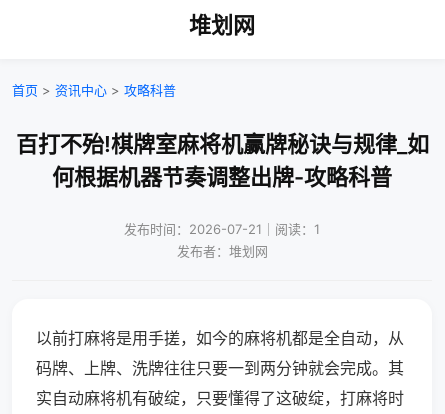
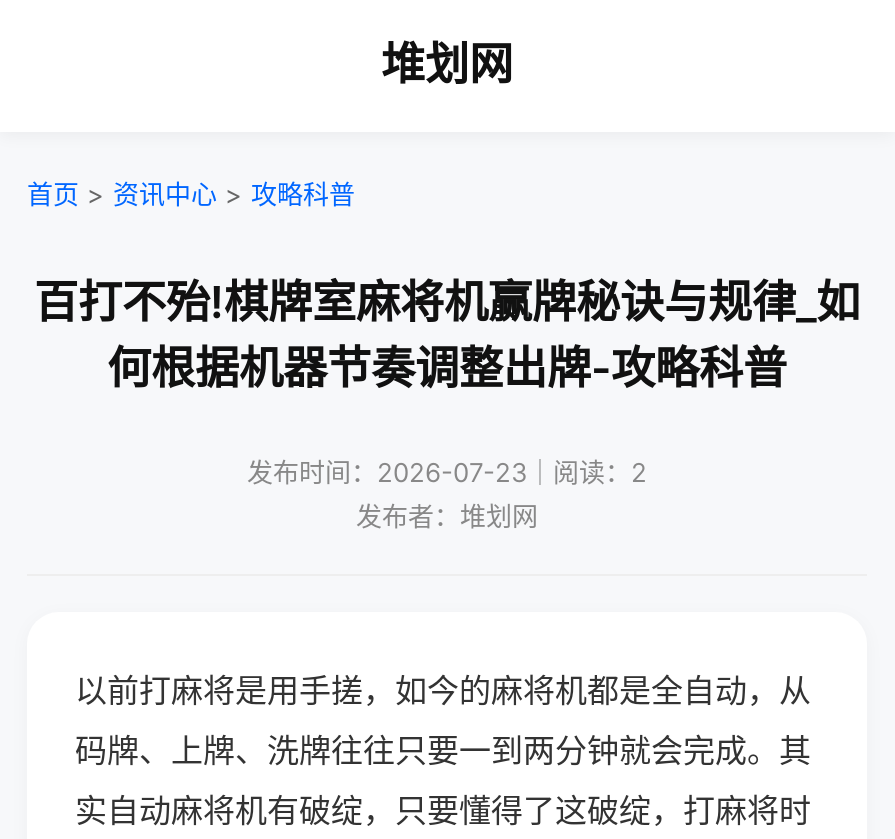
[124,221,320,237] 发布时间：2026-07-21｜阅读：1 -> [247,456,647,488] 发布时间：2026-07-23｜阅读：2

